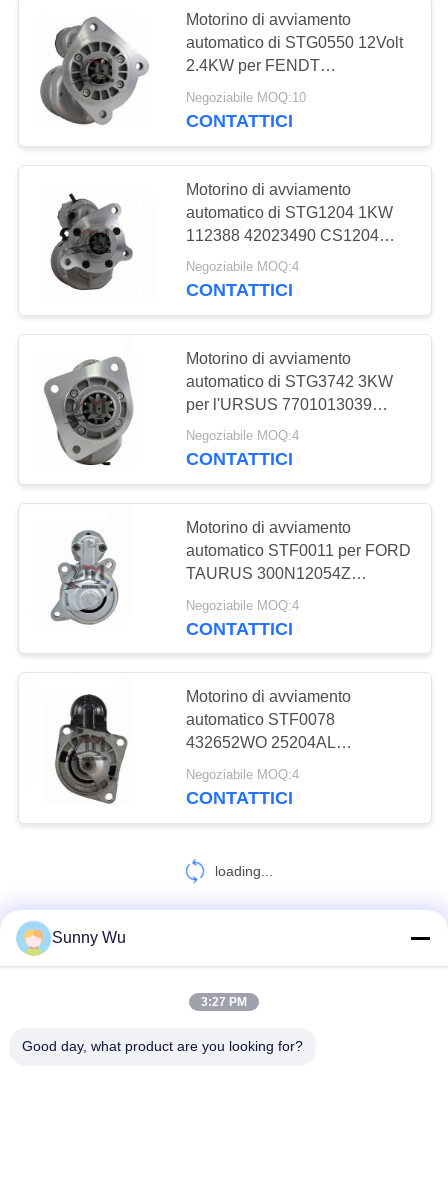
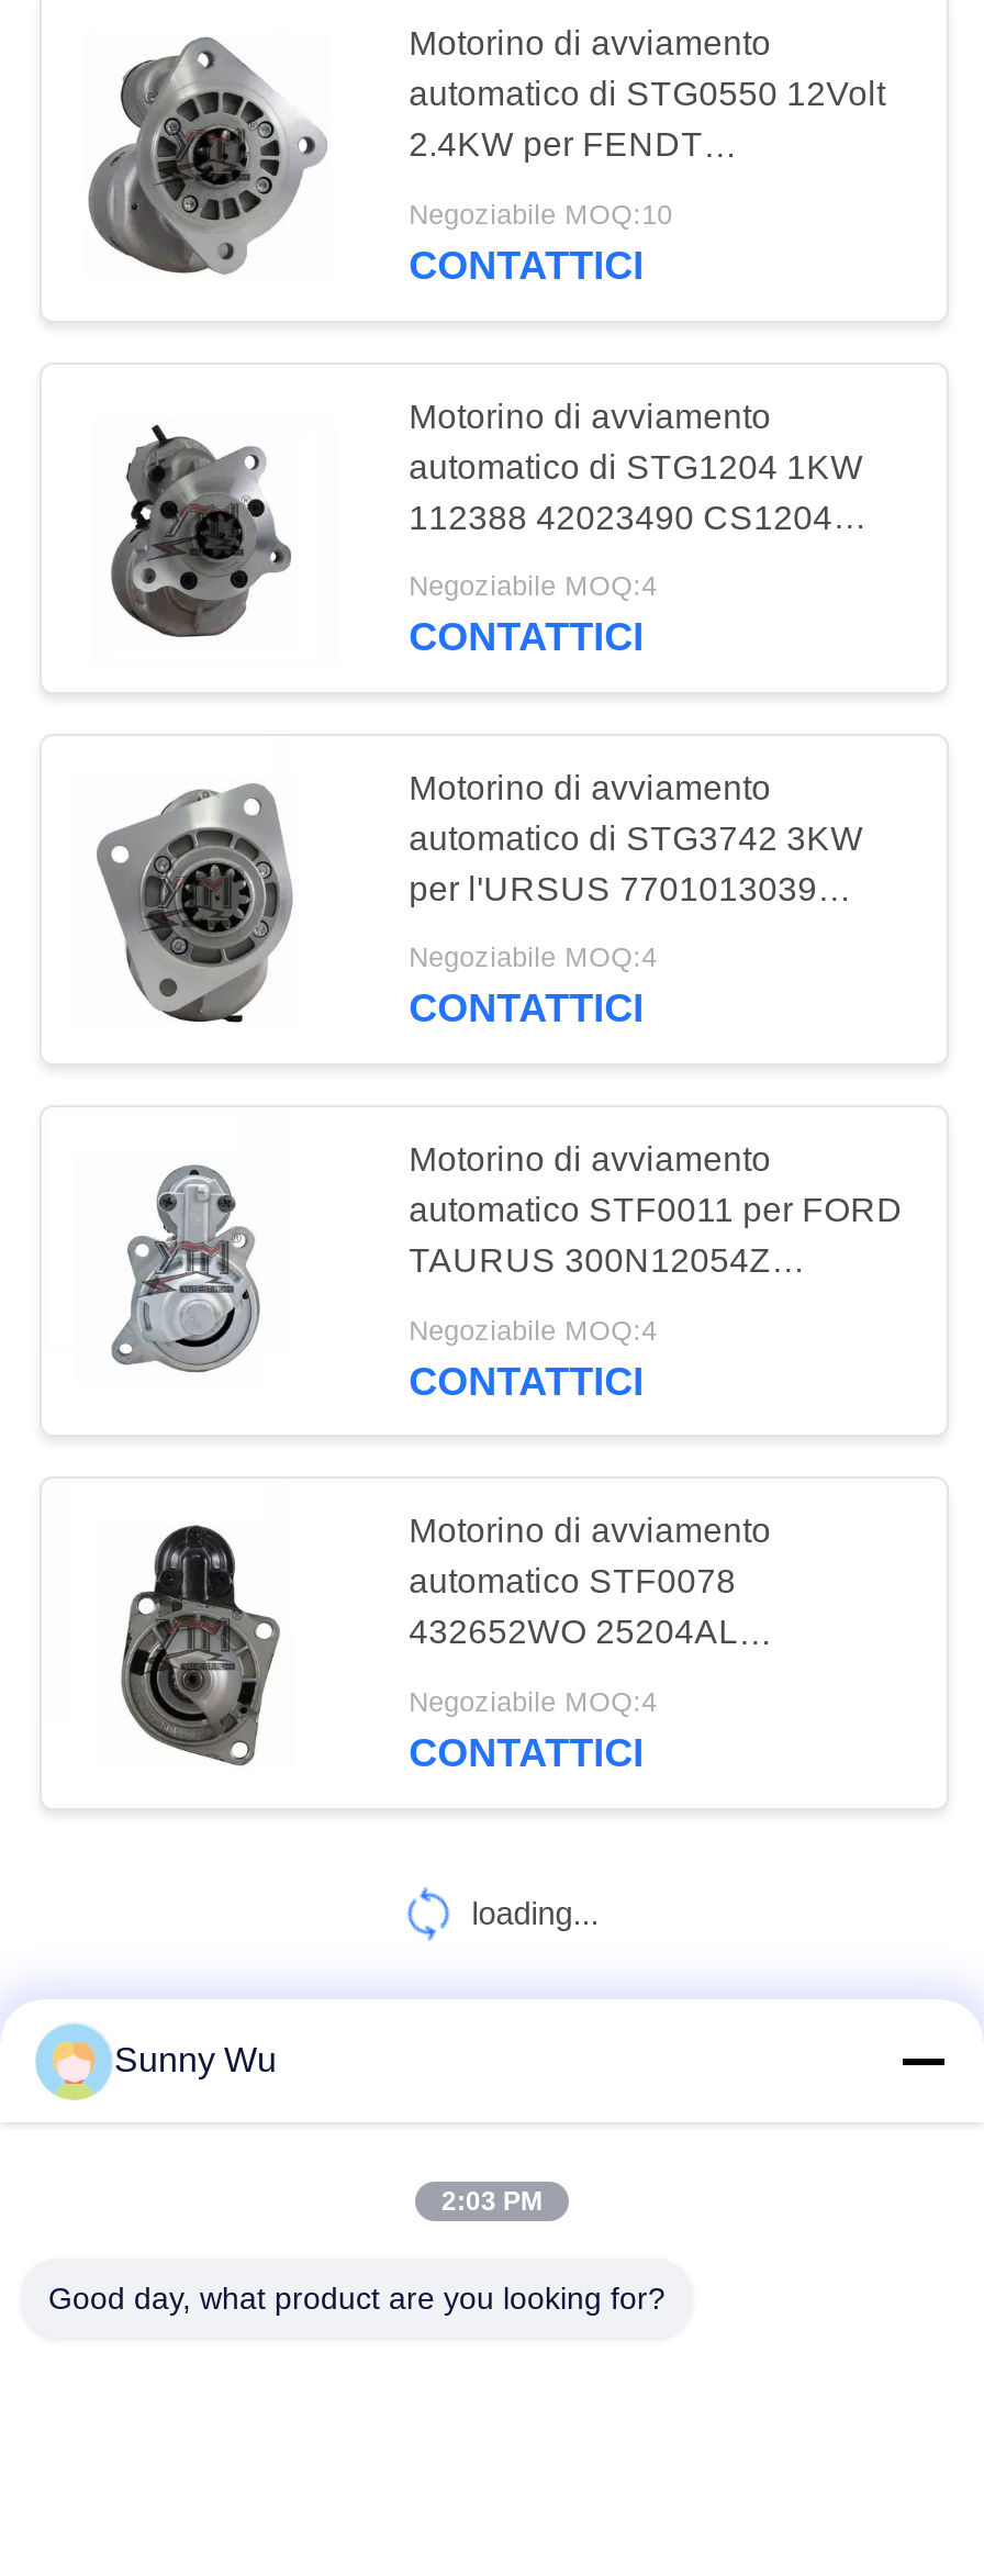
[201,995,247,1009] 3:27 PM -> [441,2186,543,2217] 2:03 PM

